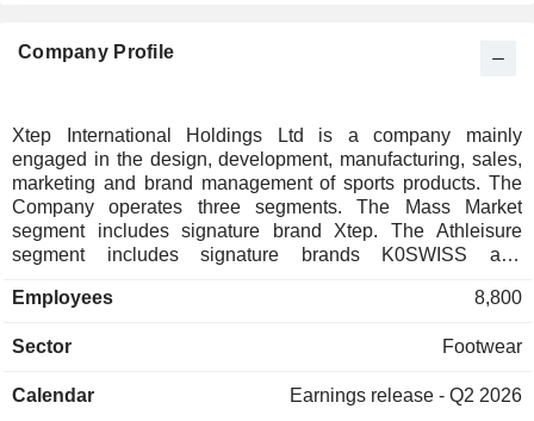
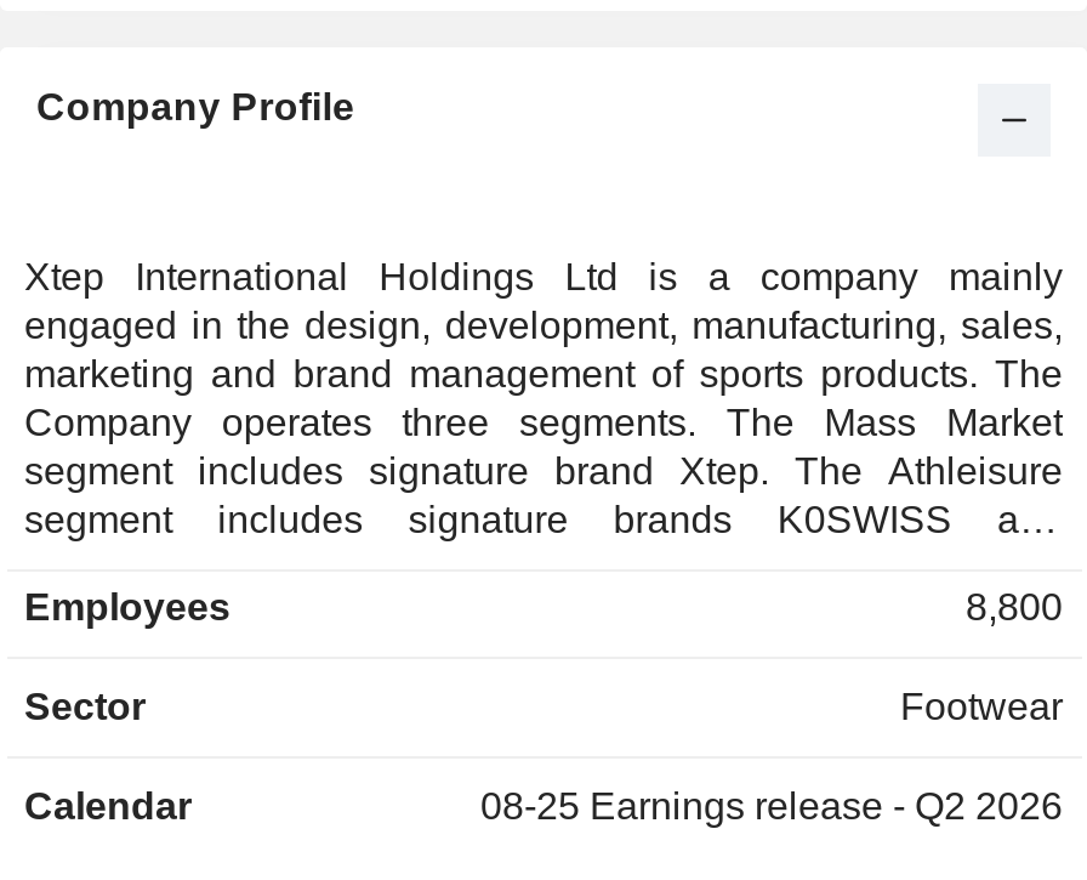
[290,385,522,405] Earnings release - Q2 2026 -> [480,785,1063,826] 08-25 Earnings release - Q2 2026

